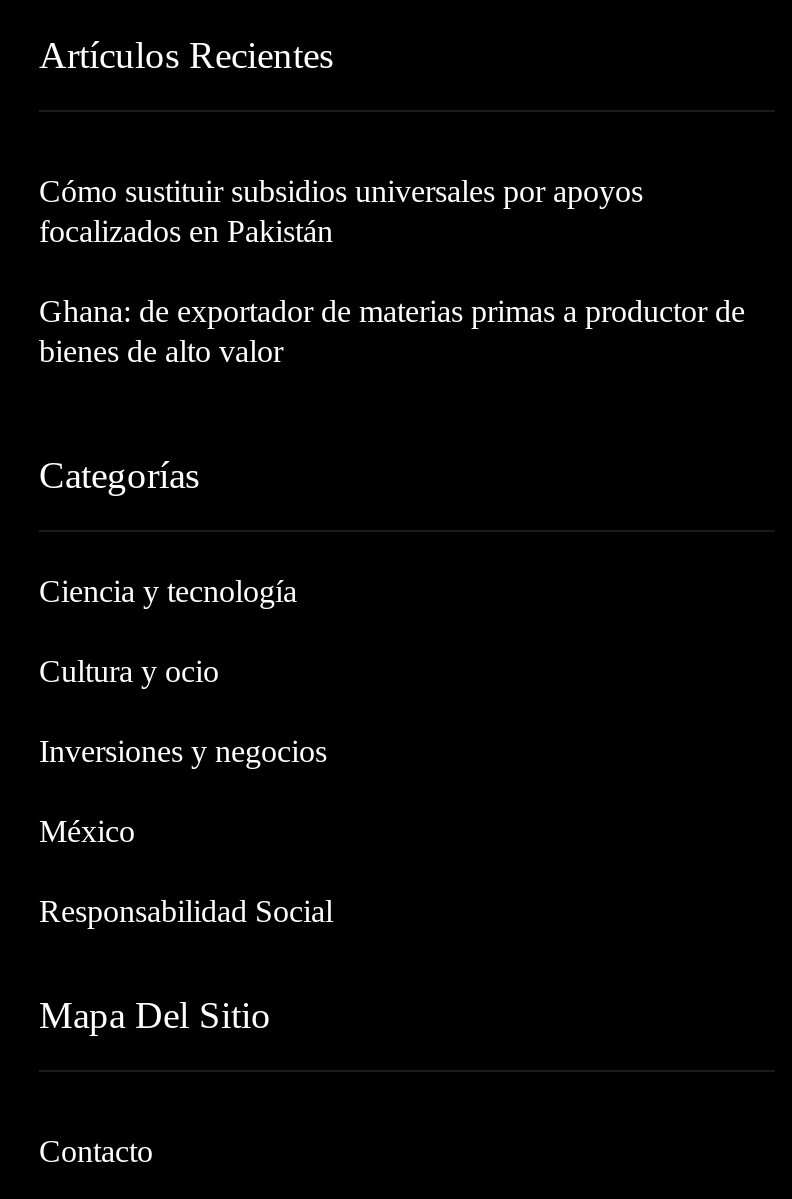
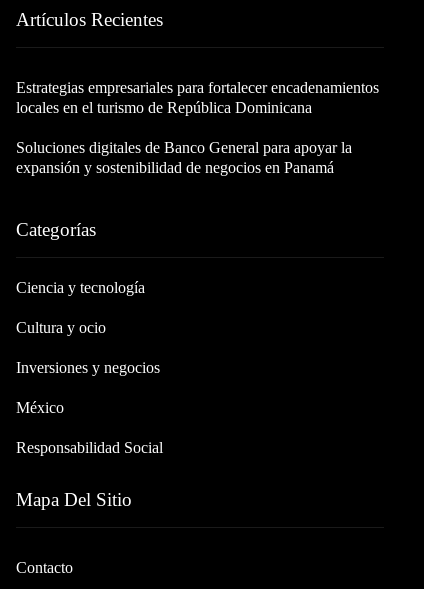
[39,174,643,248] Cómo sustituir subsidios universales por apoyos | focalizados en Pakistán -> [16,79,379,116] Estrategias empresariales para fortalecer encadenamientos | locales en el turismo de República Dominicana
[39,294,745,368] Ghana: de exportador de materias primas a productor de | bienes de alto valor -> [16,139,352,176] Soluciones digitales de Banco General para apoyar la | expansión y sostenibilidad de negocios en Panamá

